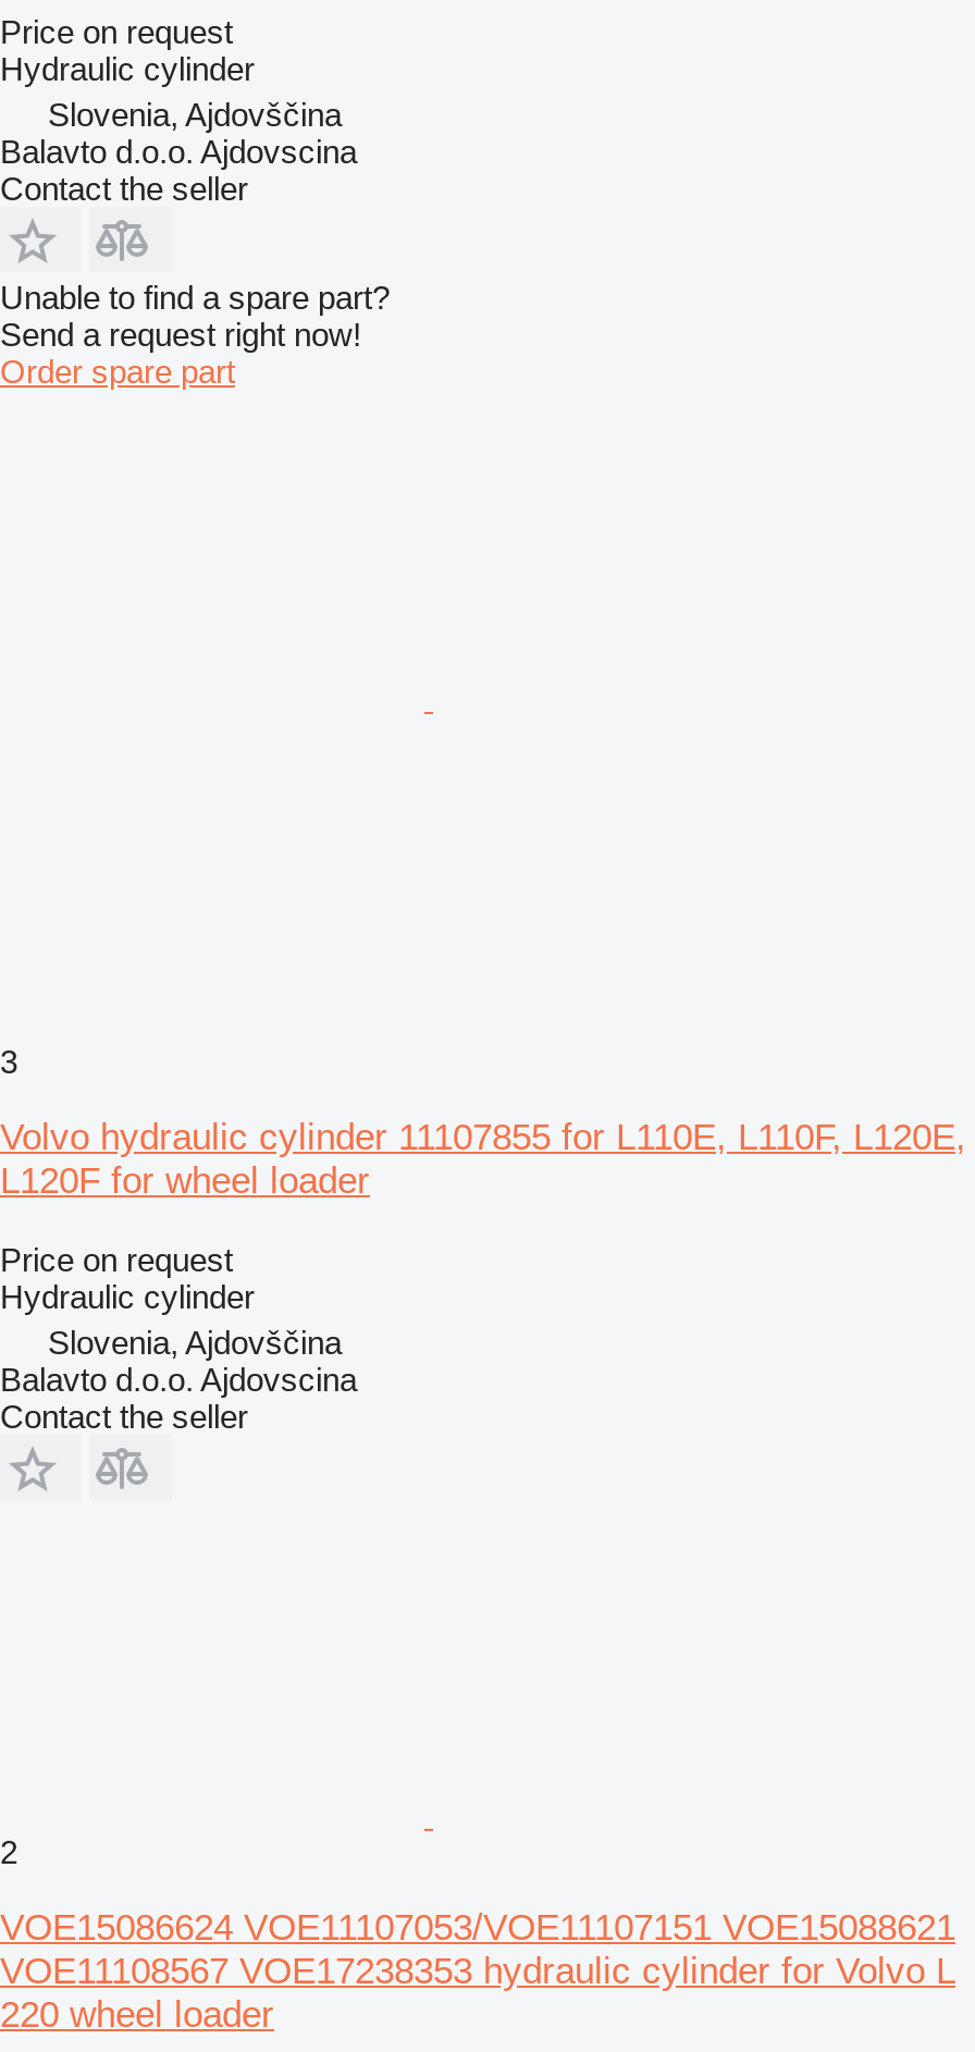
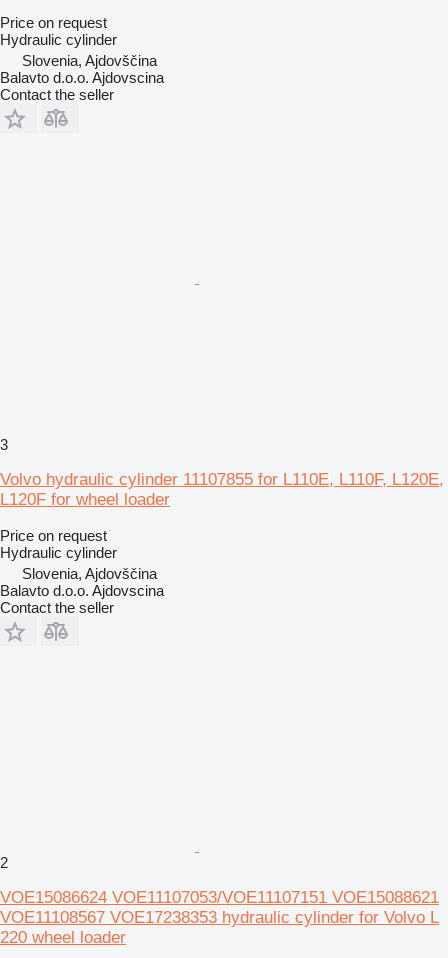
[0,278,390,389] Unable to find a spare part? | Send a request right now! | Order spare part -> none
moved [0,1043,966,1435] -> [0,436,444,616]: 3 | Volvo hydraulic cylinder 11107855 for L110E, L110F, L120E, | L120F for wheel loader | Price on request | Hydraulic cylinder | Slovenia, Ajdovščina | Balavto d.o.o. Ajdovscina | Contact the seller

